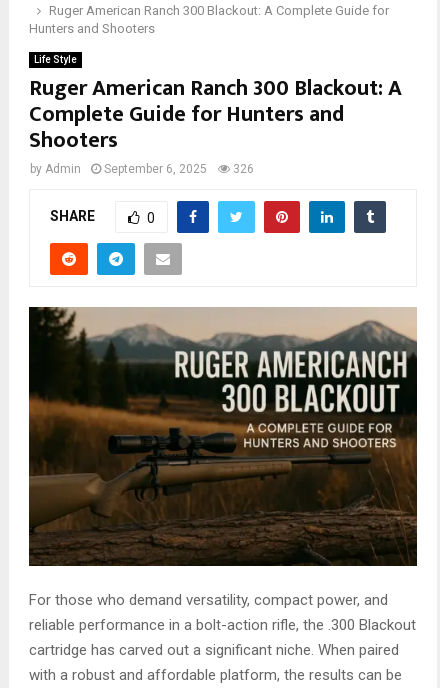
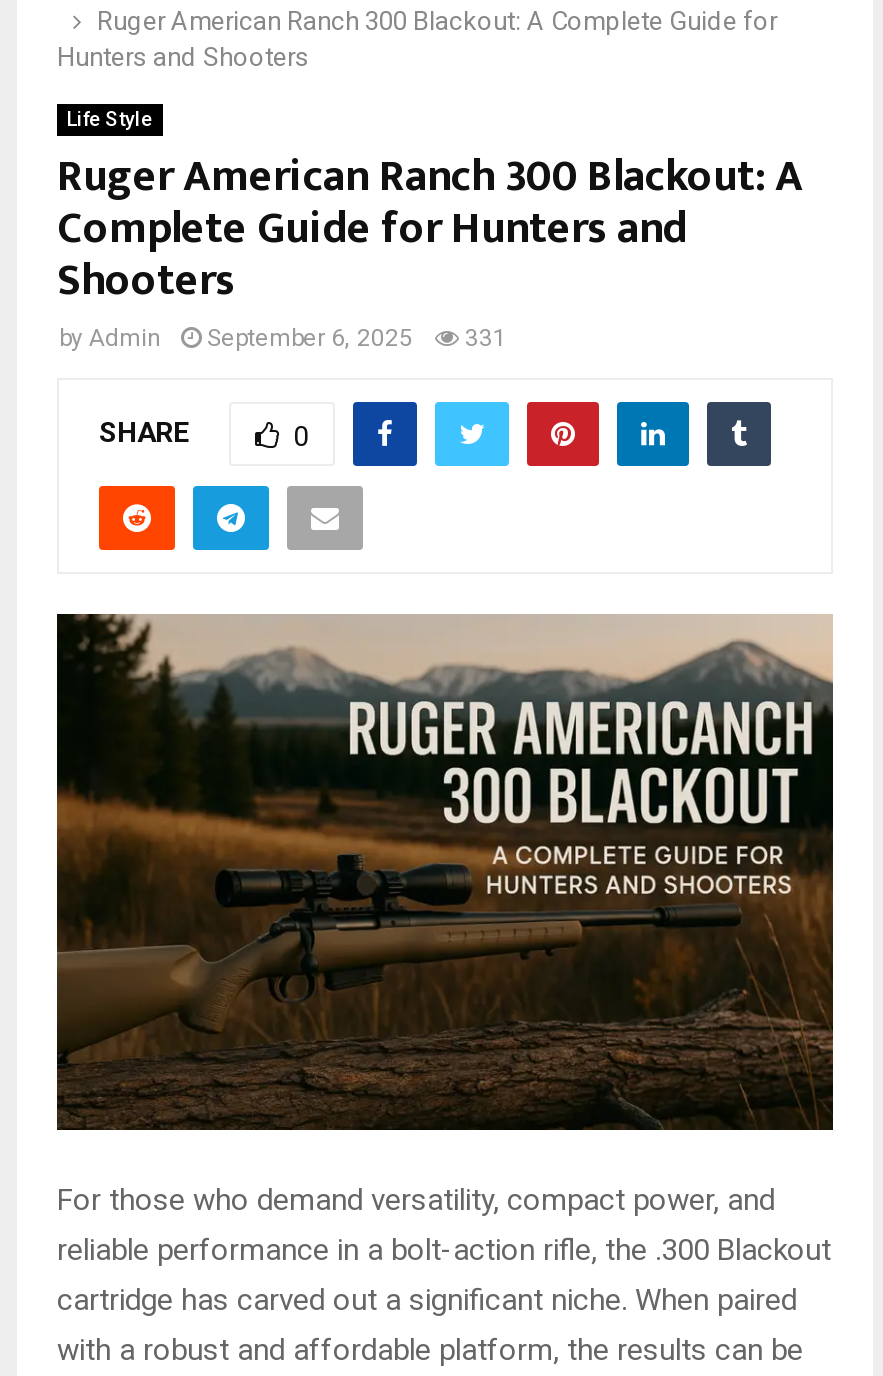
[30,162,254,176] by Admin September 6, 2025 326 -> [59,324,507,352] by Admin September 6, 2025 331

